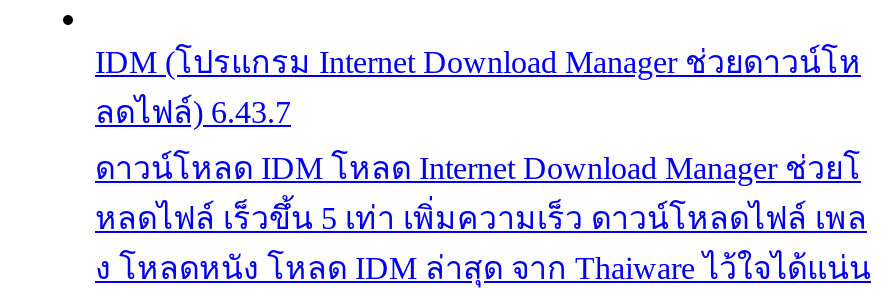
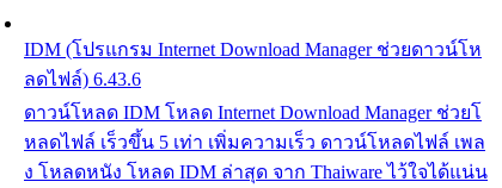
[95,95,291,129] ลดไฟล์) 6.43.7 -> [24,69,141,89] ลดไฟล์) 6.43.6

